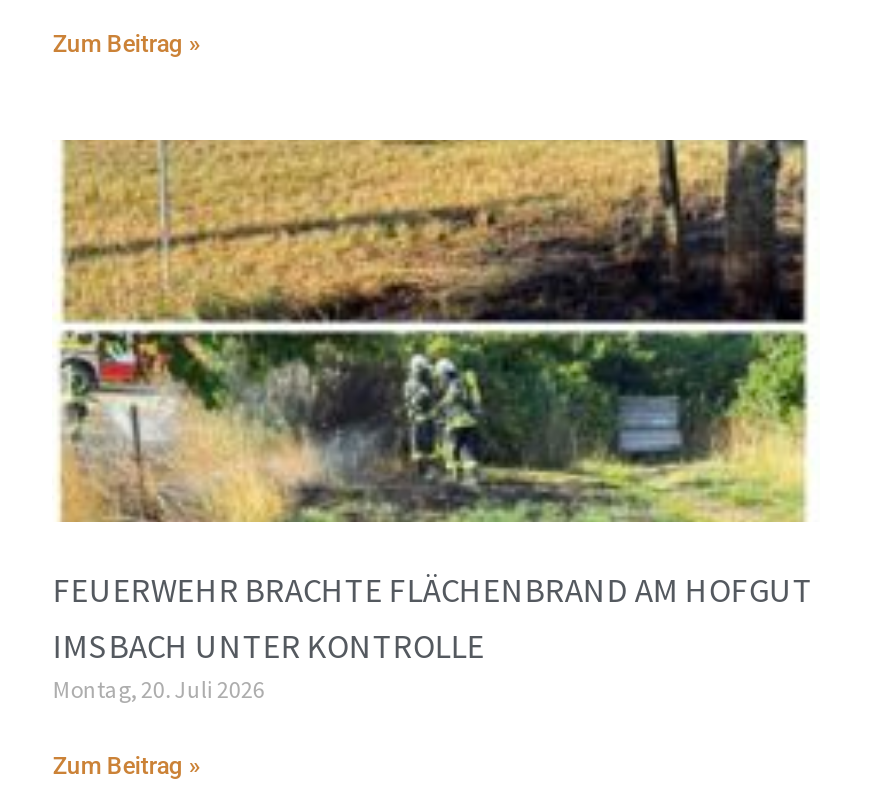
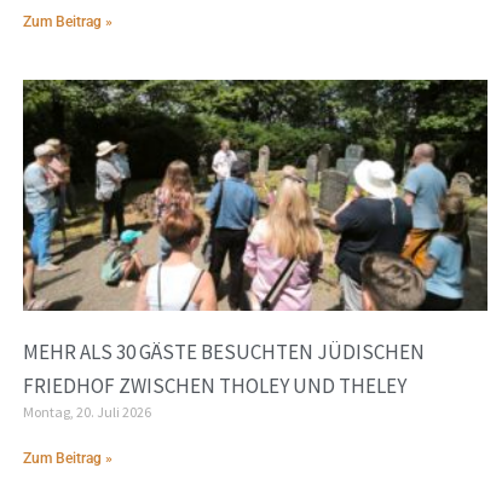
[52,138,820,668] [image] | FEUERWEHR BRACHTE FLÄCHENBRAND AM HOFGUT | IMSBACH UNTER KONTROLLE -> [22,79,489,399] [image] | MEHR ALS 30 GÄSTE BESUCHTEN JÜDISCHEN | FRIEDHOF ZWISCHEN THOLEY UND THELEY

